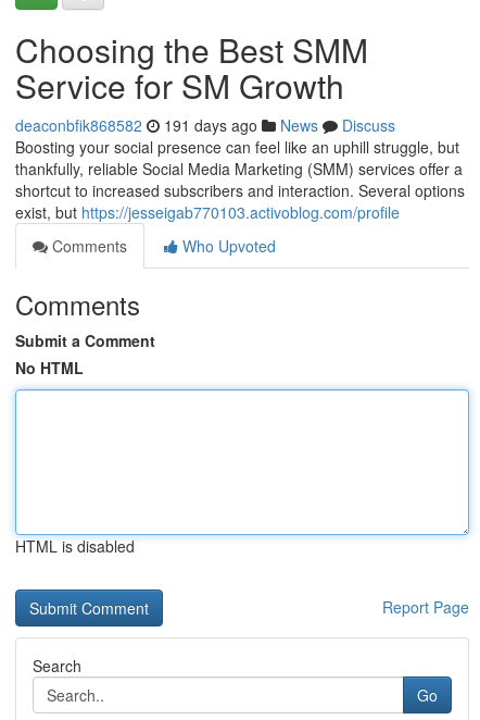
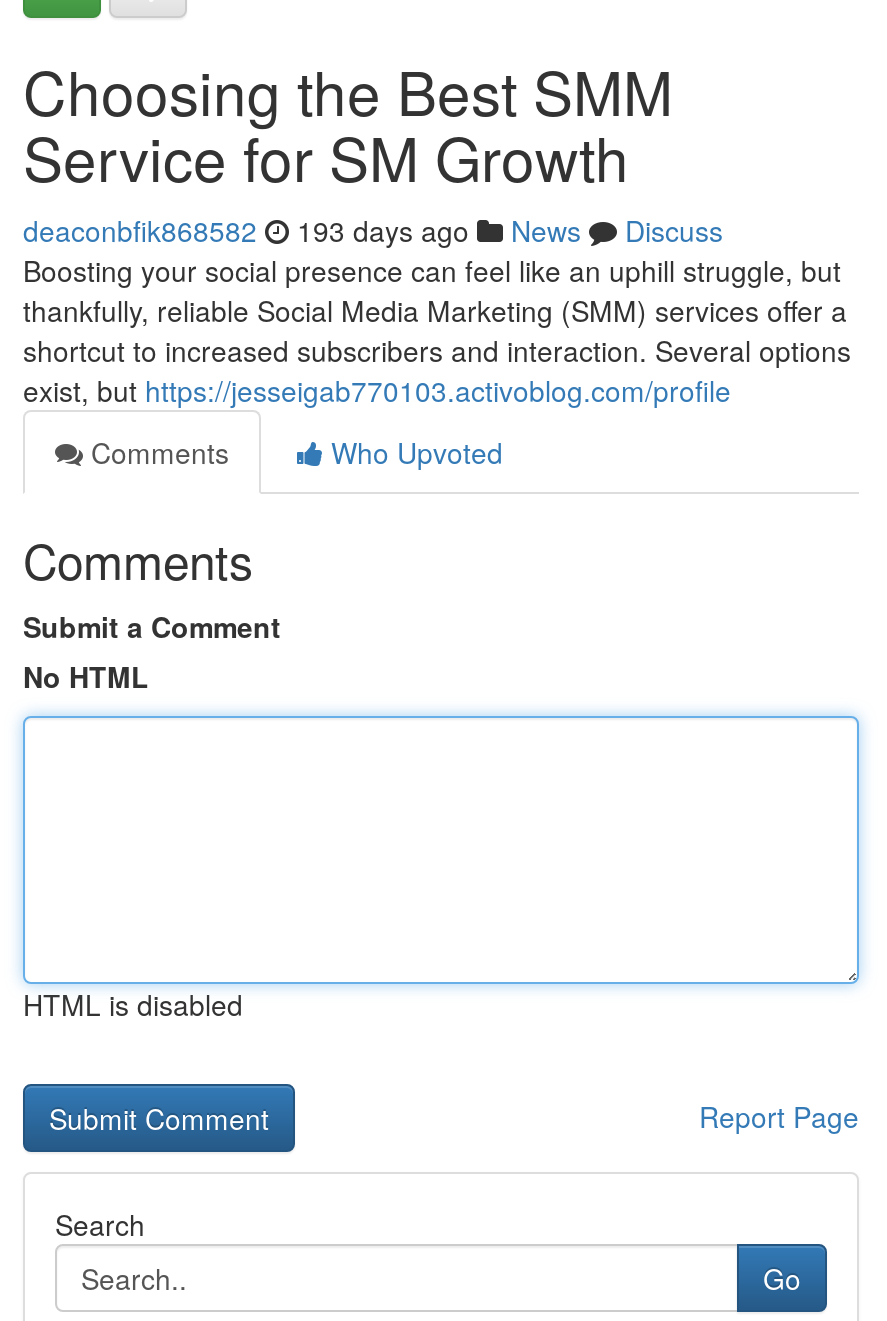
[15,114,395,136] deaconbfik868582 191 days ago News Discuss -> [23,210,723,250] deaconbfik868582 193 days ago News Discuss

